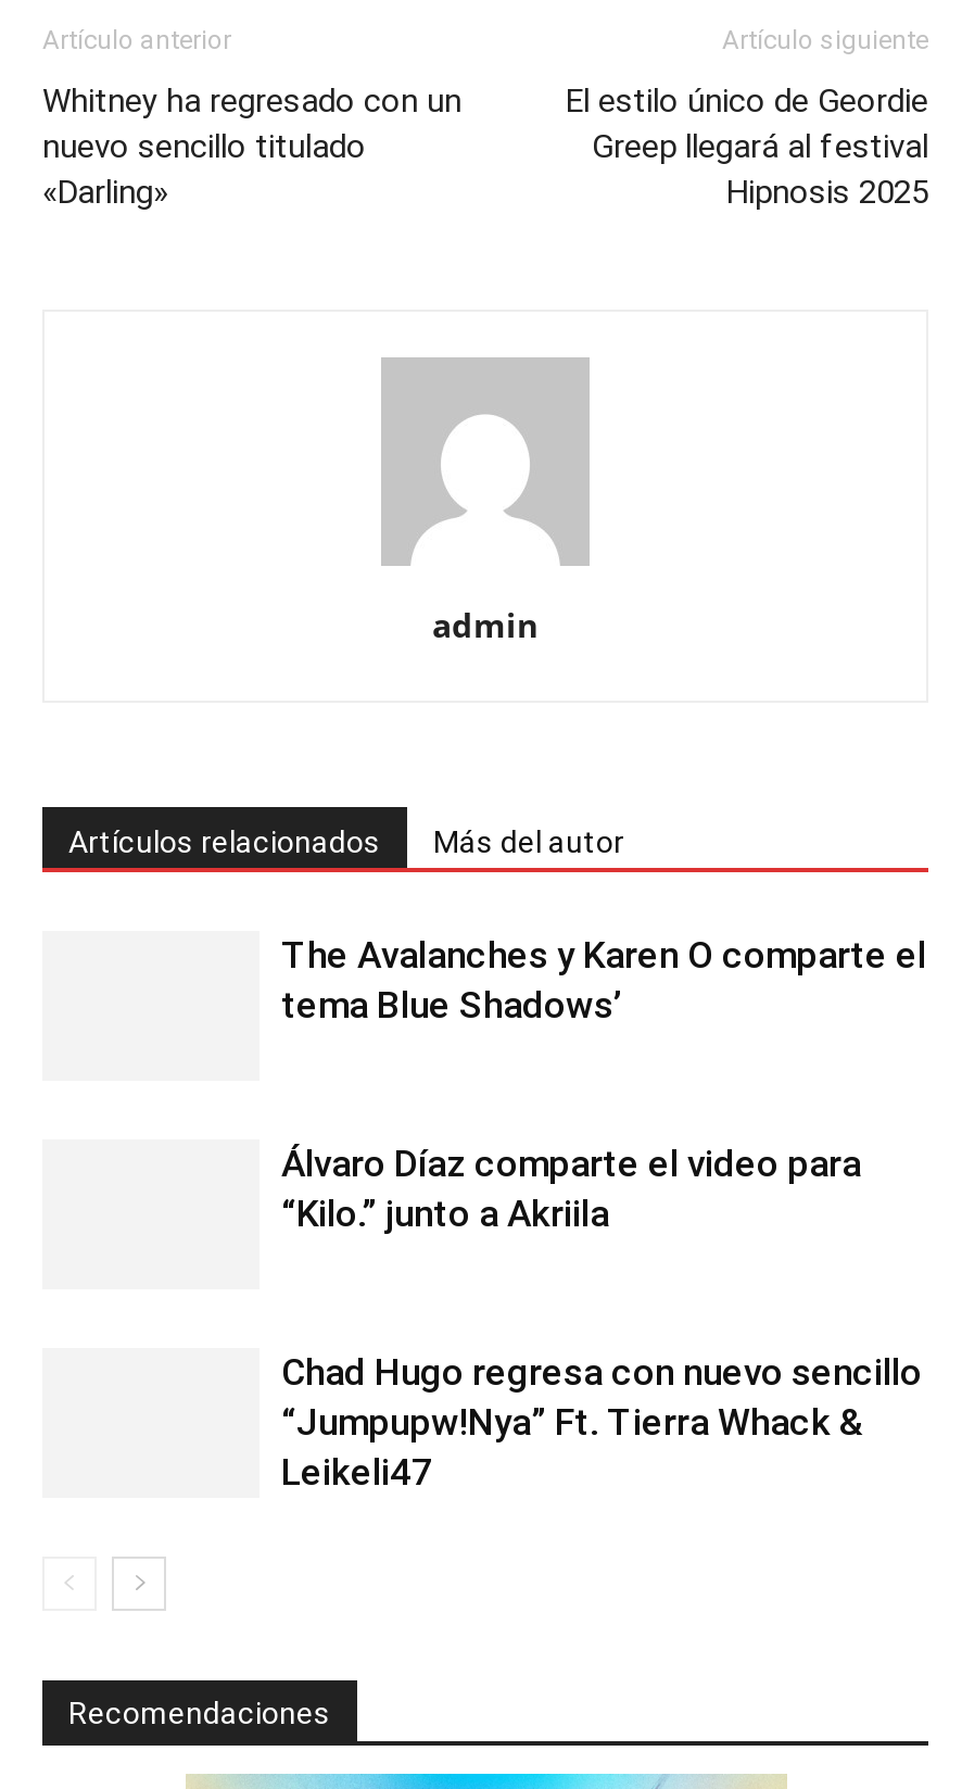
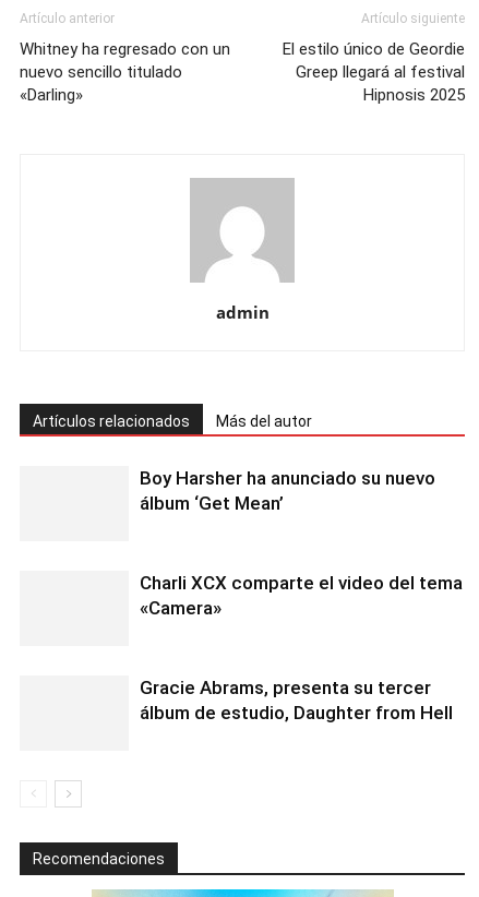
[281,934,926,1027] The Avalanches y Karen O comparte el | tema Blue Shadows’ -> [140,467,435,514] Boy Harsher ha anunciado su nuevo | álbum ‘Get Mean’
[281,1142,861,1236] Álvaro Díaz comparte el video para | “Kilo.” junto a Akriila -> [140,572,463,619] Charli XCX comparte el video del tema | «Camera»
[281,1351,922,1494] Chad Hugo regresa con nuevo sencillo | “Jumpupw!Nya” Ft. Tierra Whack & | Leikeli47 -> [140,677,453,724] Gracie Abrams, presenta su tercer | álbum de estudio, Daughter from Hell

